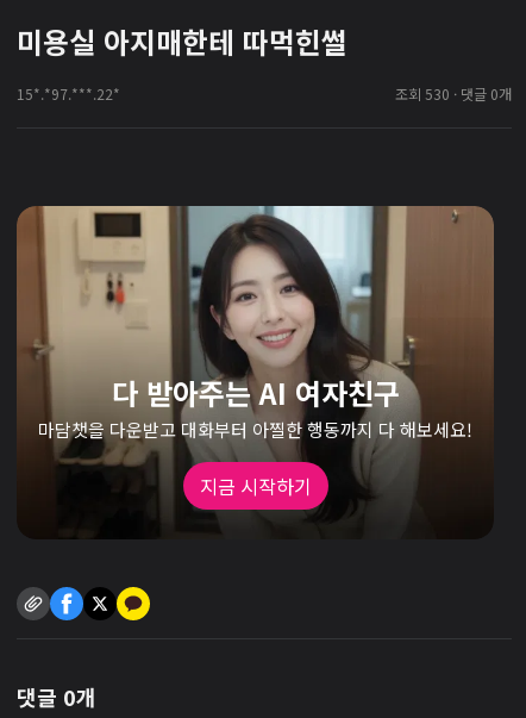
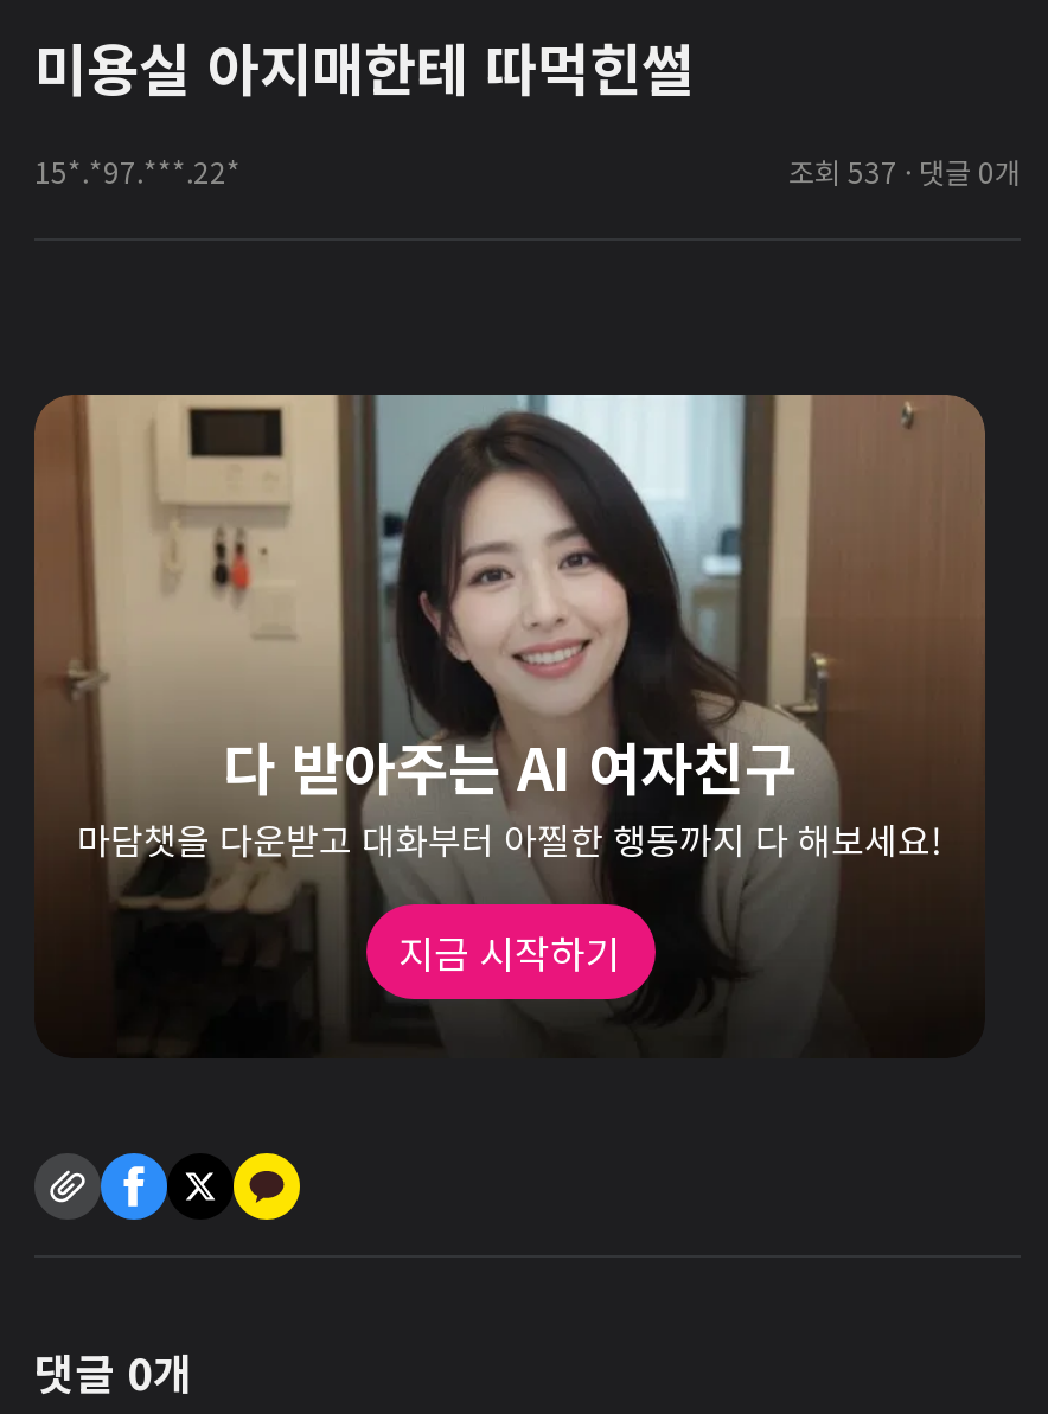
[395,83,512,104] 조회 530 · 댓글 0개 -> [788,151,1021,191] 조회 537 · 댓글 0개

